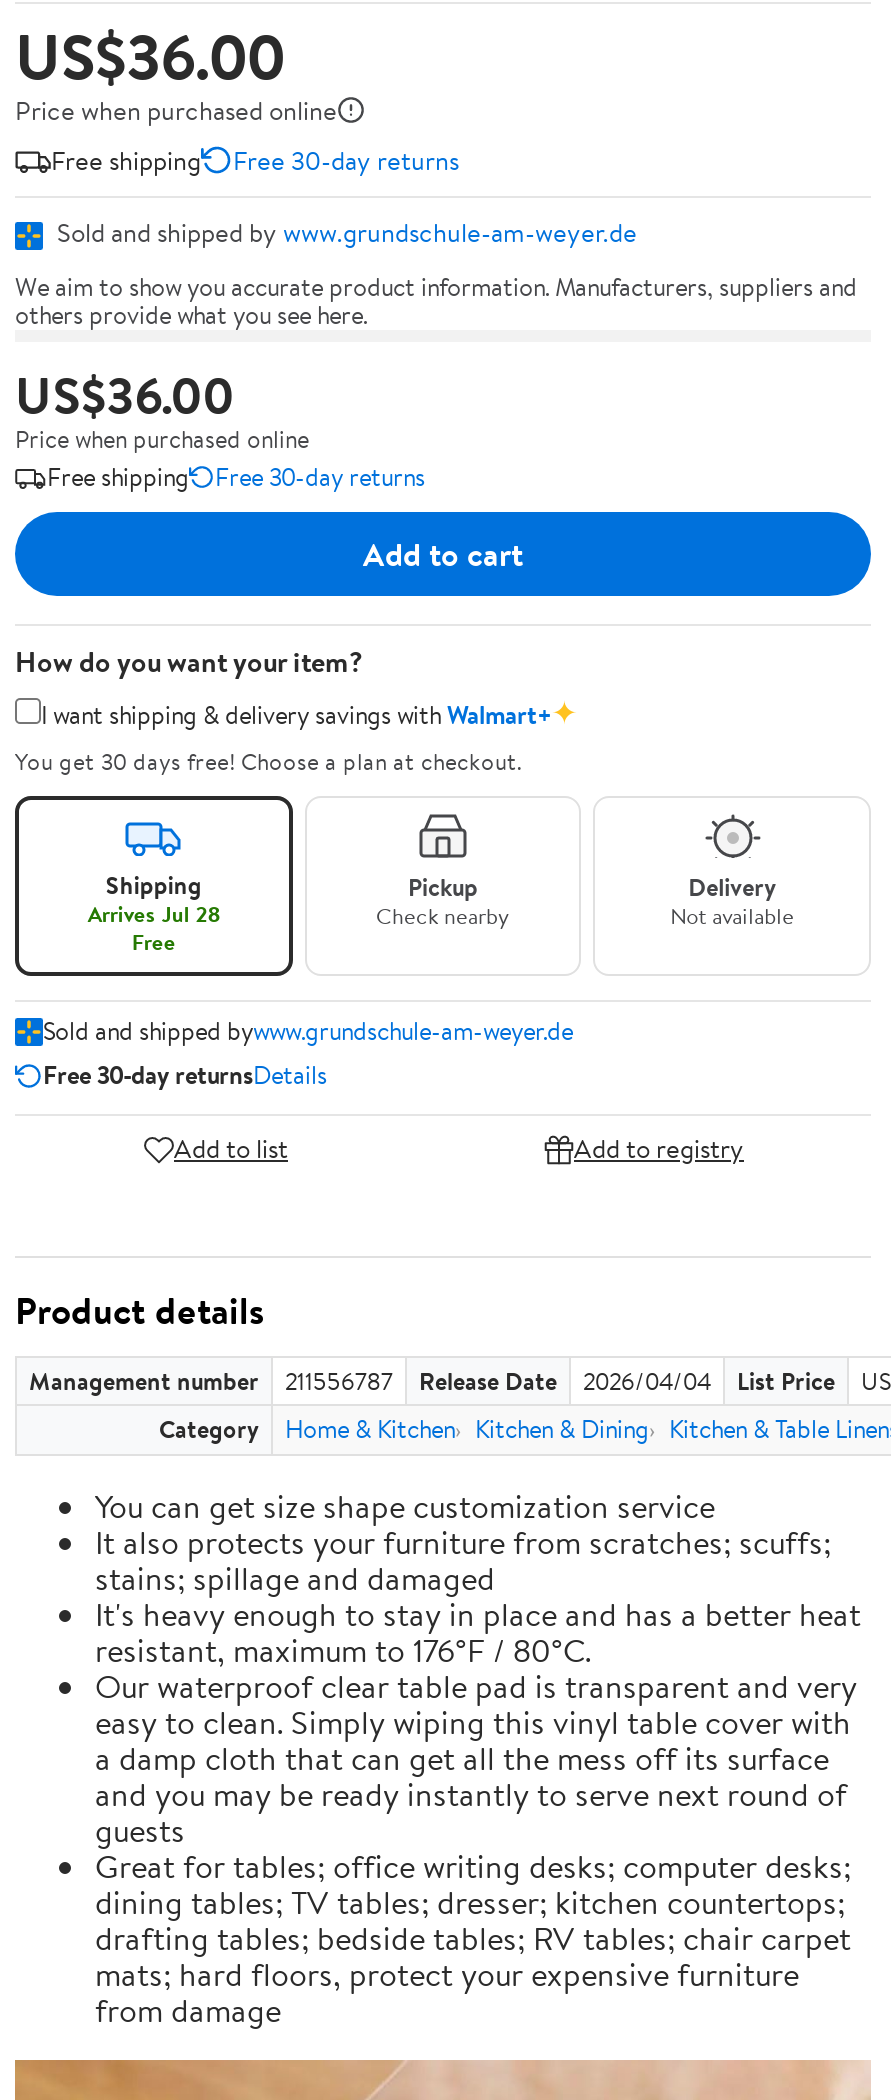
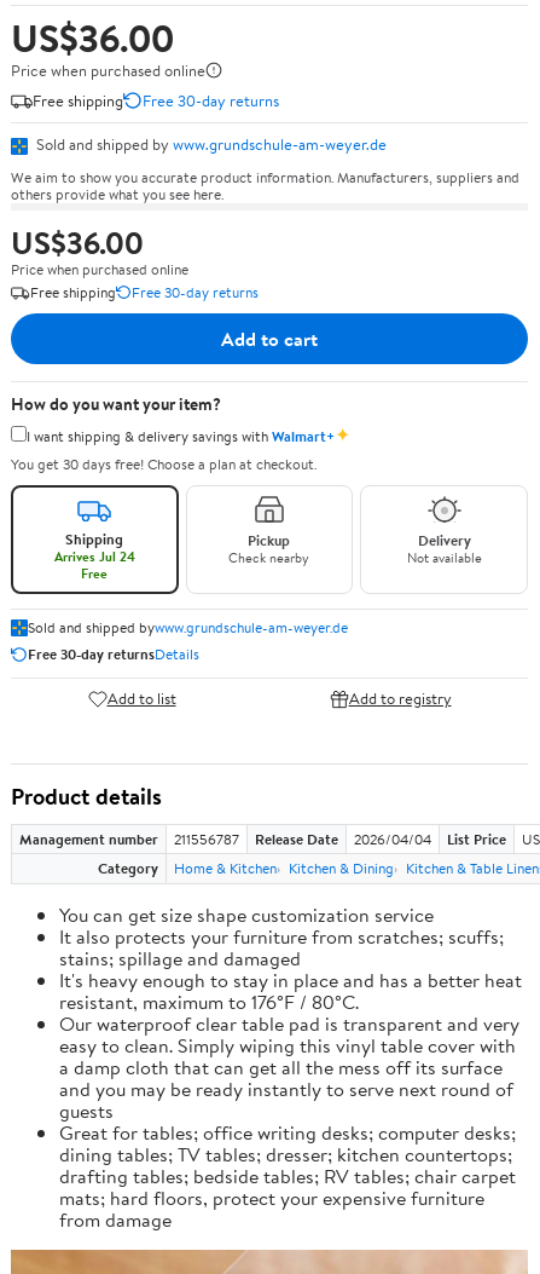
[88,898,220,930] Arrives Jul 28 -> [54,547,135,566] Arrives Jul 24

